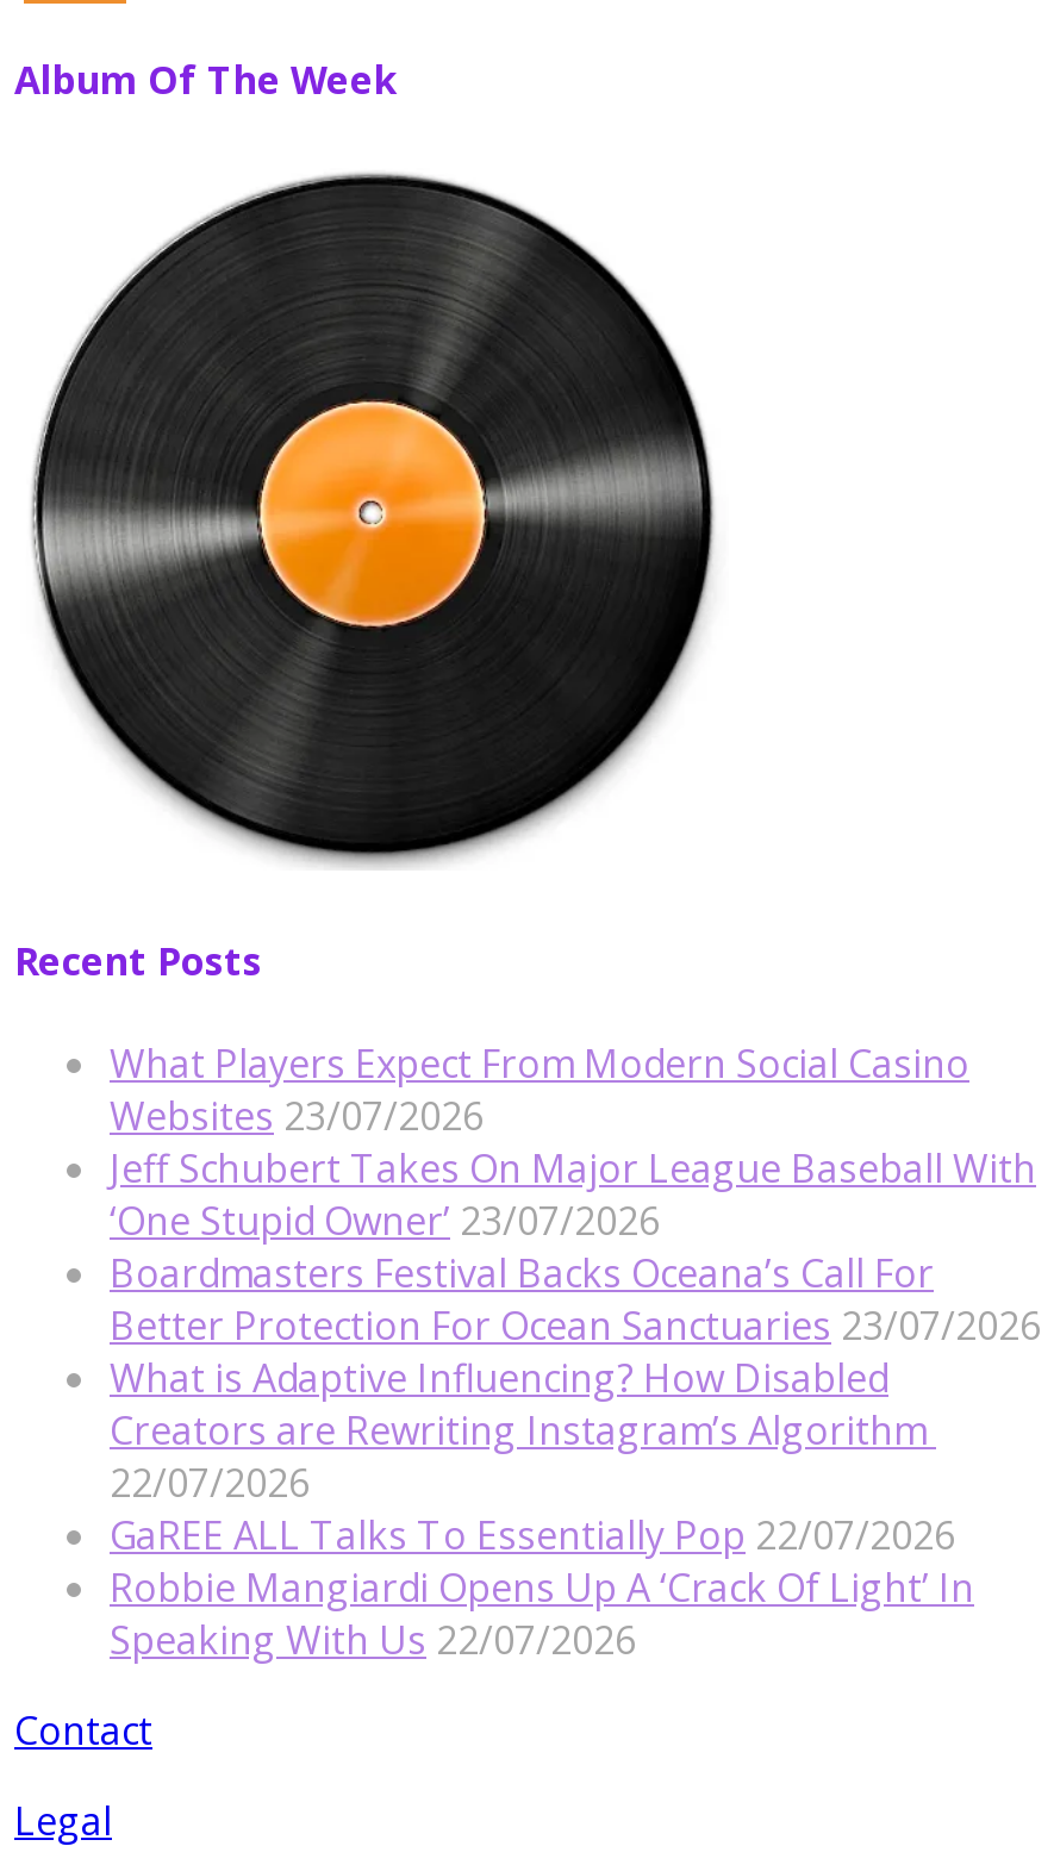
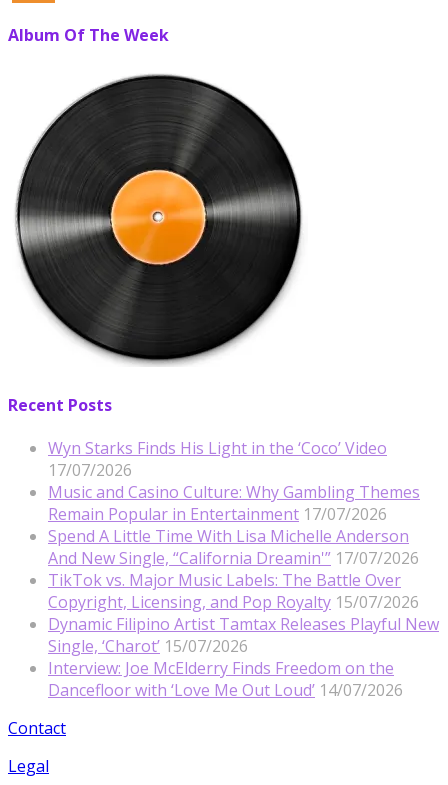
[110,1037,1041,1666] What Players Expect From Modern Social Casino | Websites 23/07/2026 | Jeff Schubert Takes On Major League Baseball With | ‘One Stupid Owner’ 23/07/2026 | Boardmasters Festival Backs Oceana’s Call For | Better Protection For Ocean Sanctuaries 23/07/2026 | What is Adaptive Influencing? How Disabled | Creators are Rewriting Instagram’s Algorithm | 22/07/2026 | GaREE ALL Talks To Essentially Pop 22/07/2026 | Robbie Mangiardi Opens Up A ‘Crack Of Light’ In | Speaking With Us 22/07/2026 -> [48,437,439,701] Wyn Starks Finds His Light in the ‘Coco’ Video | 17/07/2026 | Music and Casino Culture: Why Gambling Themes | Remain Popular in Entertainment 17/07/2026 | Spend A Little Time With Lisa Michelle Anderson | And New Single, “California Dreamin'” 17/07/2026 | TikTok vs. Major Music Labels: The Battle Over | Copyright, Licensing, and Pop Royalty 15/07/2026 | Dynamic Filipino Artist Tamtax Releases Playful New | Single, ‘Charot’ 15/07/2026 | Interview: Joe McElderry Finds Freedom on the | Dancefloor with ‘Love Me Out Loud’ 14/07/2026

